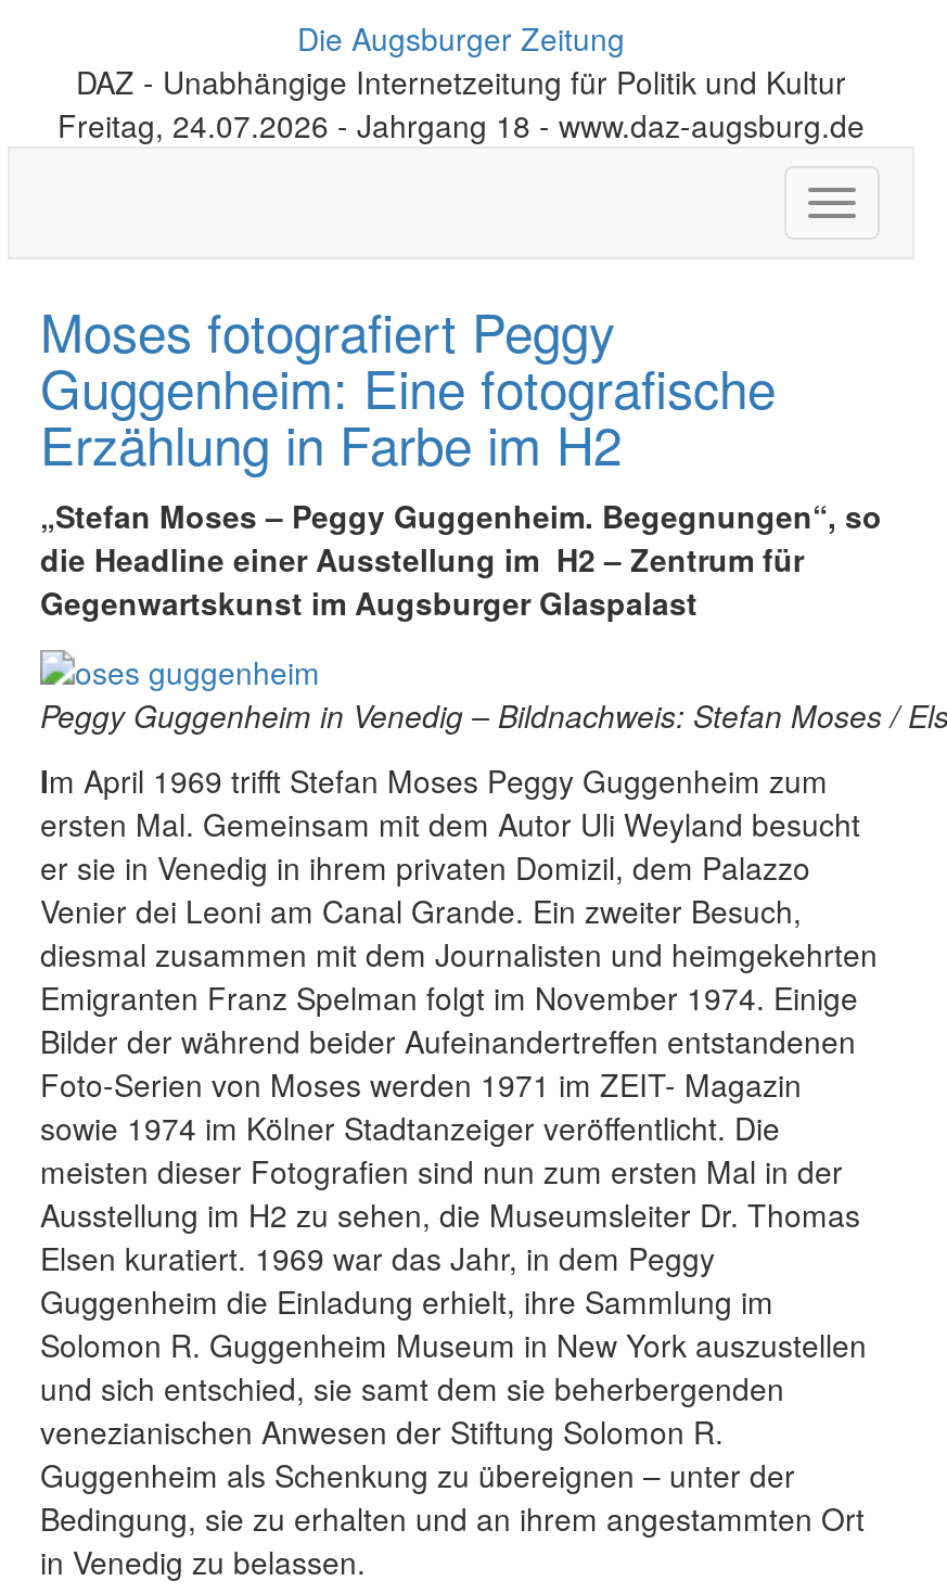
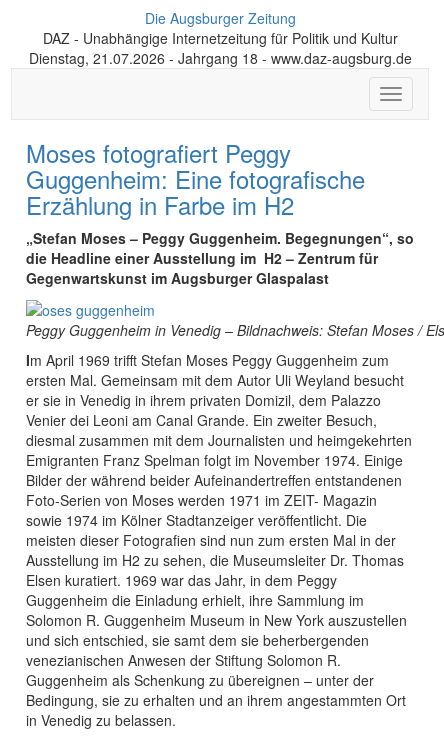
[57,103,865,146] Freitag, 24.07.2026 - Jahrgang 18 - www.daz-augsburg.de -> [28,48,411,68] Dienstag, 21.07.2026 - Jahrgang 18 - www.daz-augsburg.de

